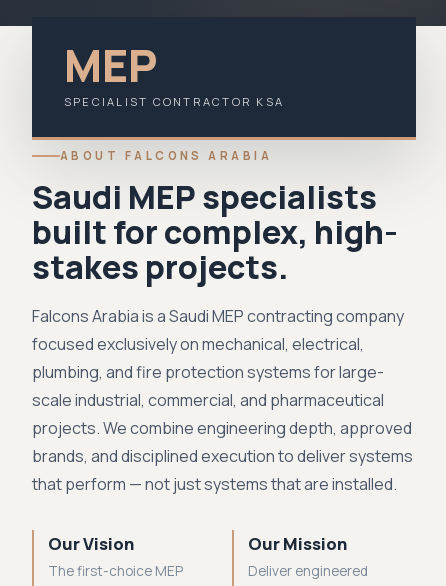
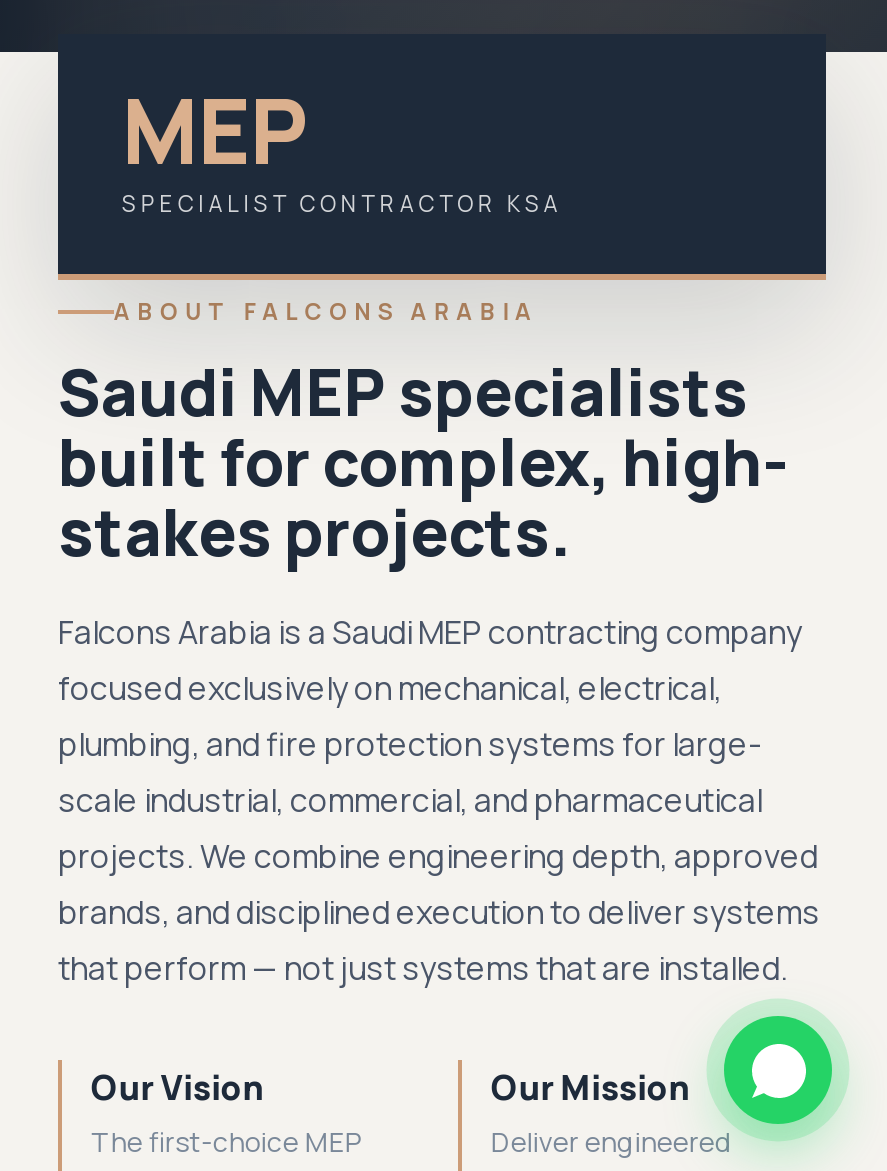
none -> [706,998,850,1156] [image]

